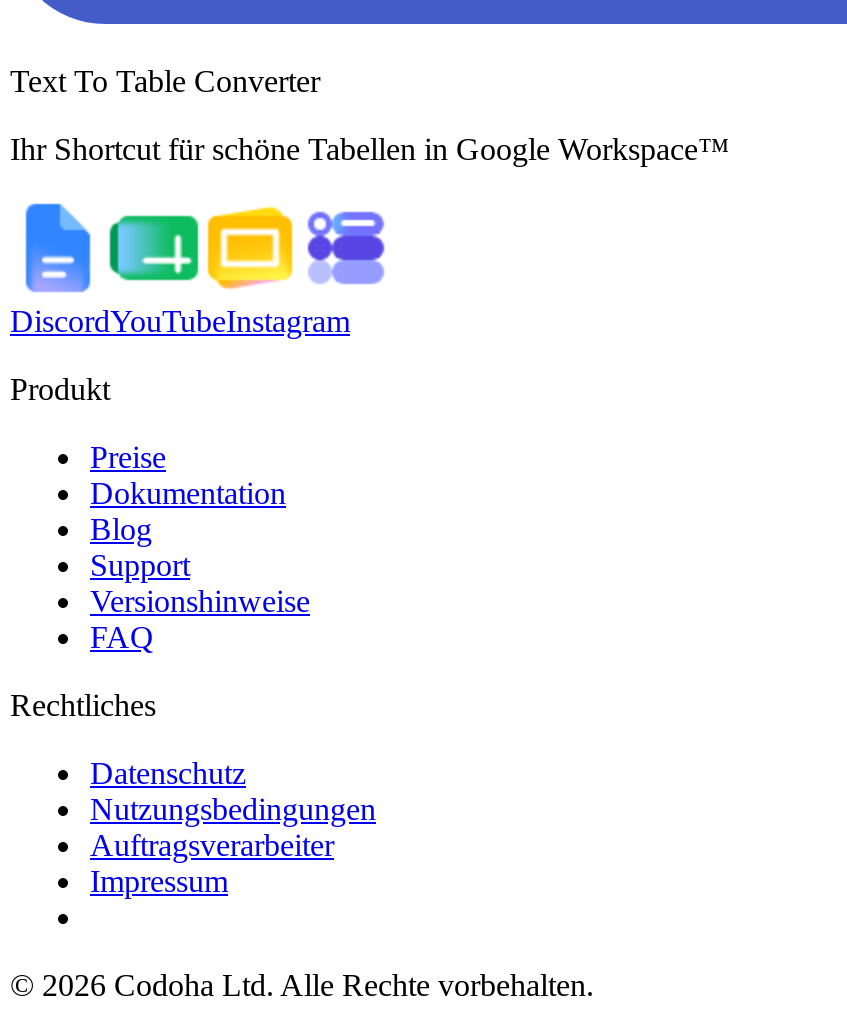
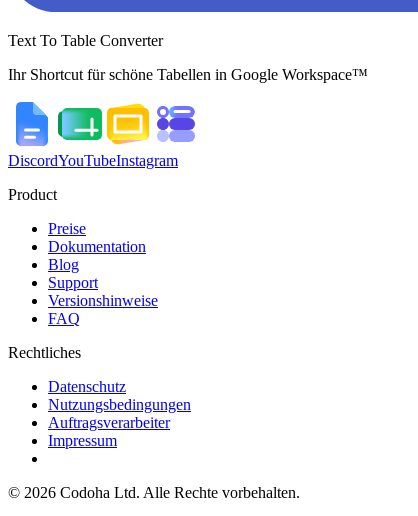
[10,372,110,406] Produkt -> [8,186,57,203] Product

